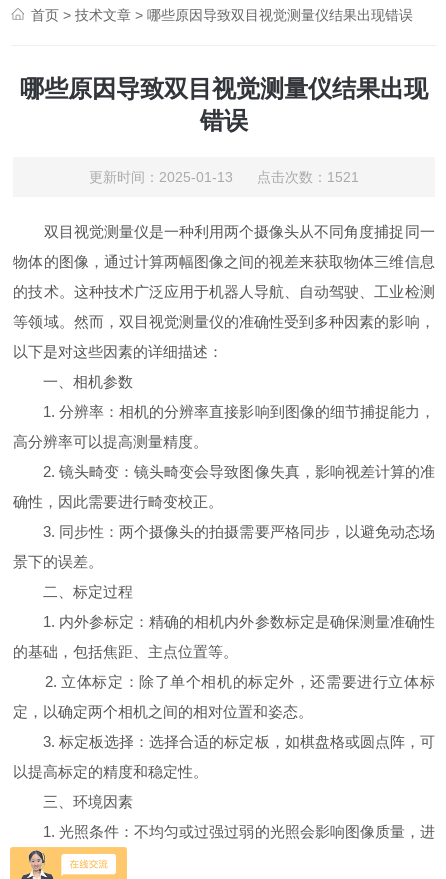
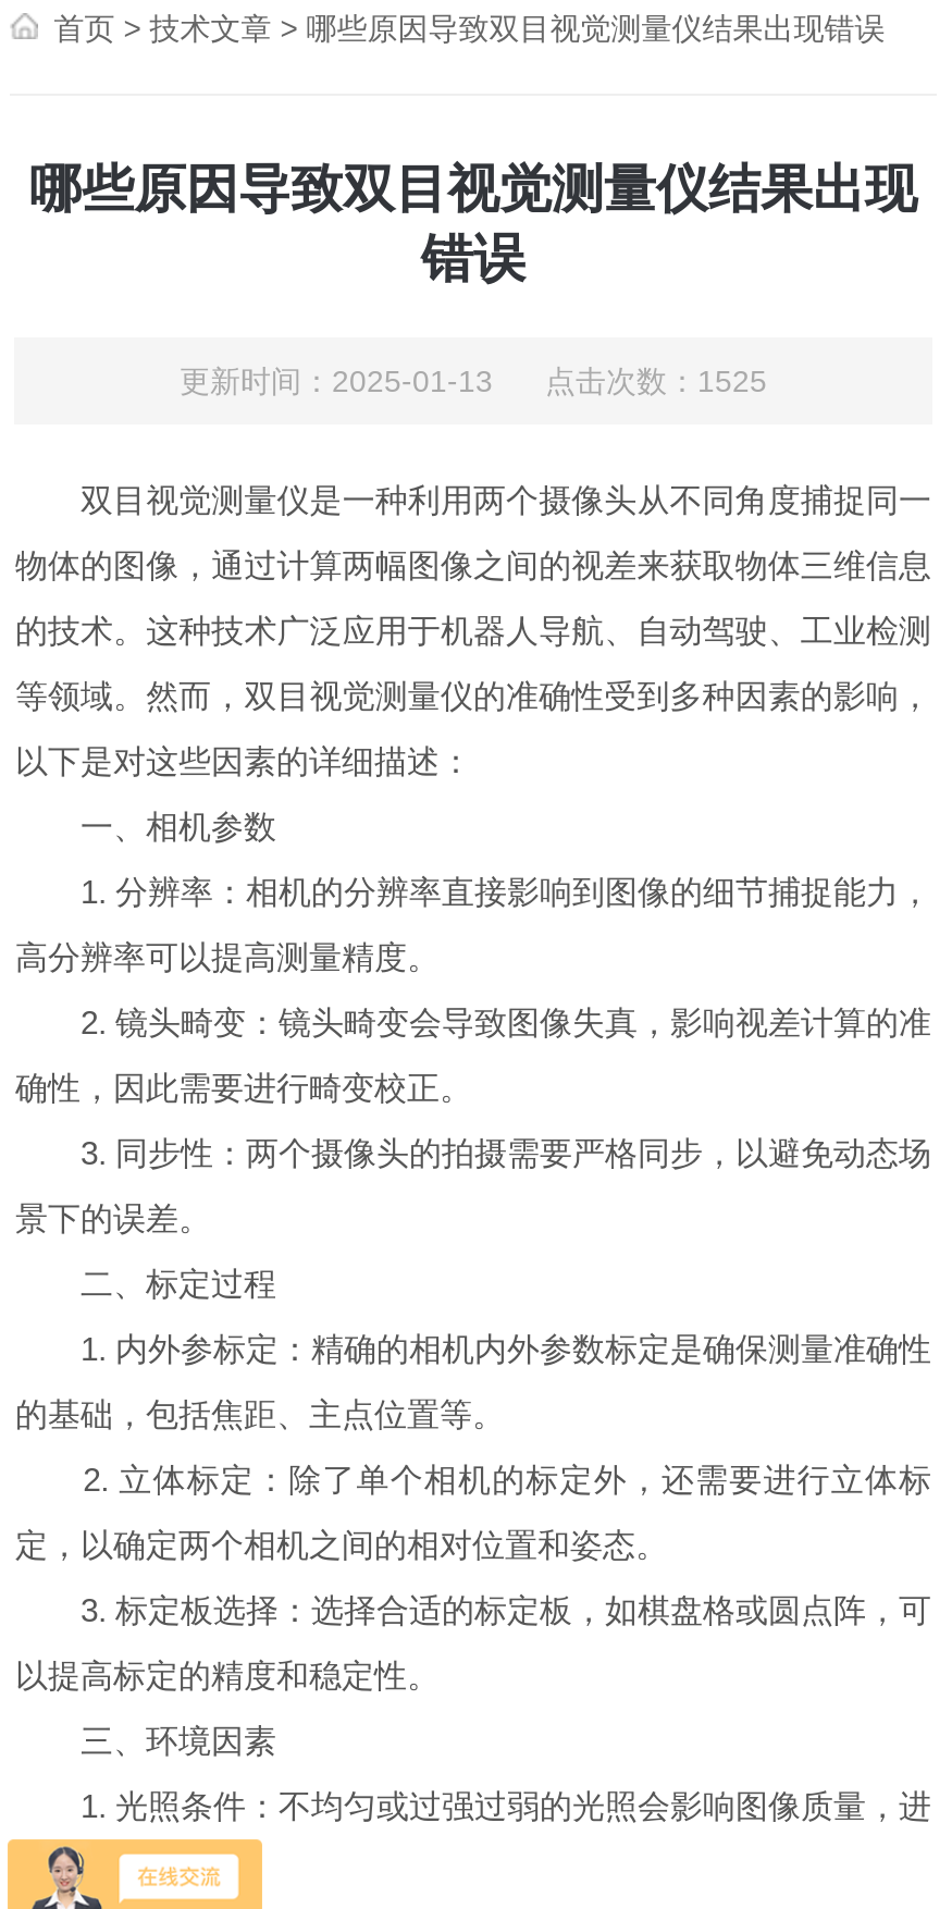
[89,169,359,185] 更新时间：2025-01-13 点击次数：1521 -> [180,364,767,398] 更新时间：2025-01-13 点击次数：1525

